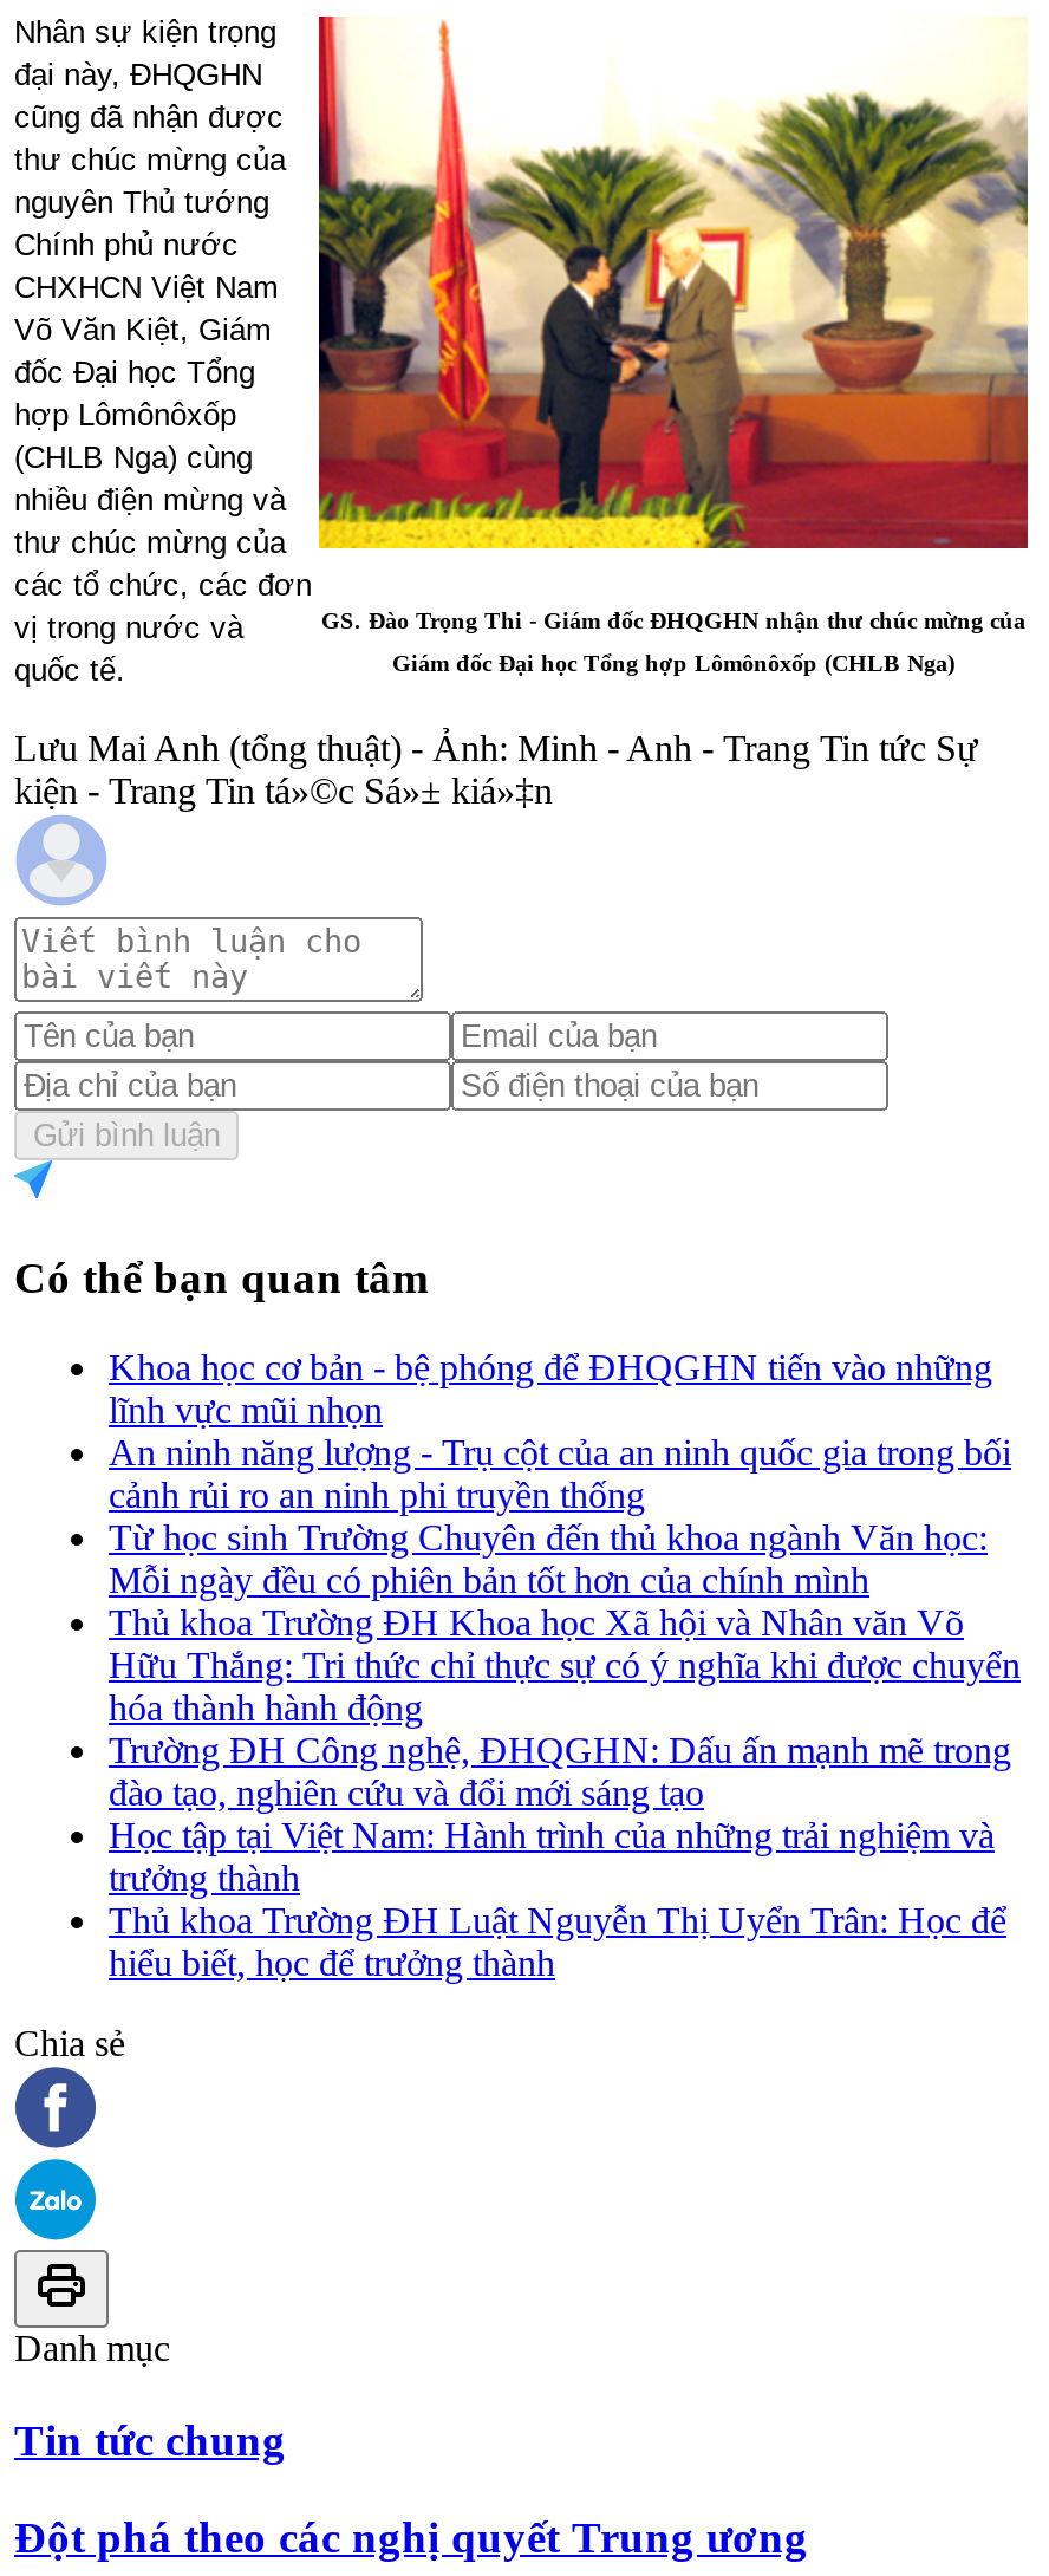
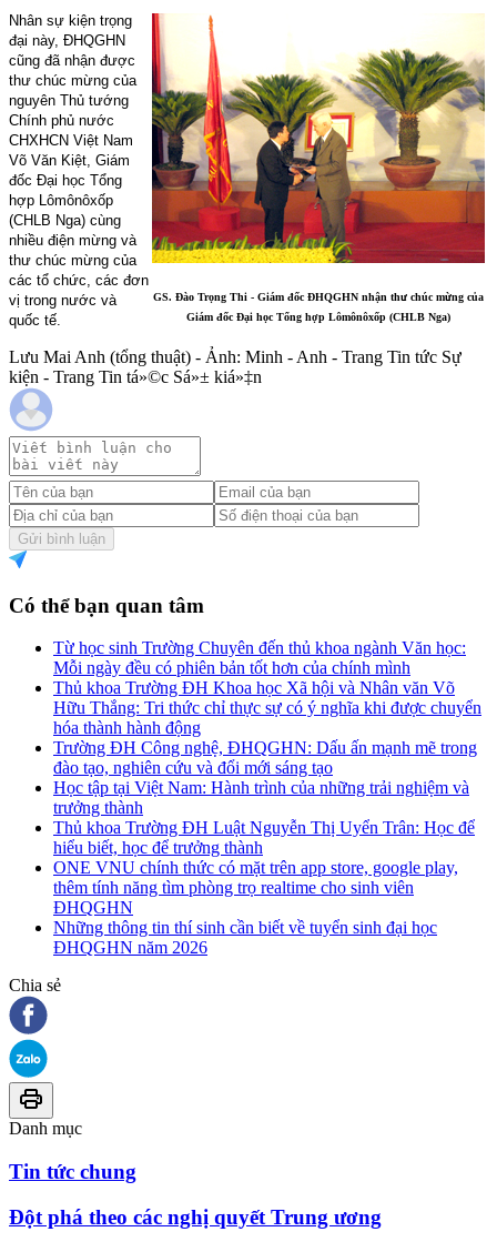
[109,1348,1011,1515] Khoa học cơ bản - bệ phóng để ĐHQGHN tiến vào những | lĩnh vực mũi nhọn | An ninh năng lượng - Trụ cột của an ninh quốc gia trong bối | cảnh rủi ro an ninh phi truyền thống -> none
moved [109,1518,1021,1983] -> [53,638,481,857]: Từ học sinh Trường Chuyên đến thủ khoa ngành Văn học: | Mỗi ngày đều có phiên bản tốt hơn của chính mình | Thủ khoa Trường ĐH Khoa học Xã hội và Nhân văn Võ | ... | Thủ khoa Trường ĐH Luật Nguyễn Thị Uyển Trân: Học để | hiểu biết, học để trưởng thành
none -> [53,858,458,957] ONE VNU chính thức có mặt trên app store, google play, | thêm tính năng tìm phòng trọ realtime cho sinh viên | ĐHQGHN | Những thông tin thí sinh cần biết về tuyển sinh đại học | ĐHQGHN năm 2026

